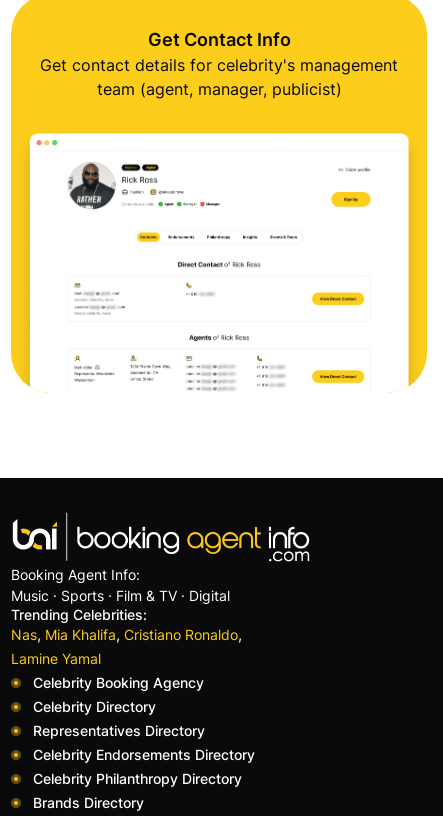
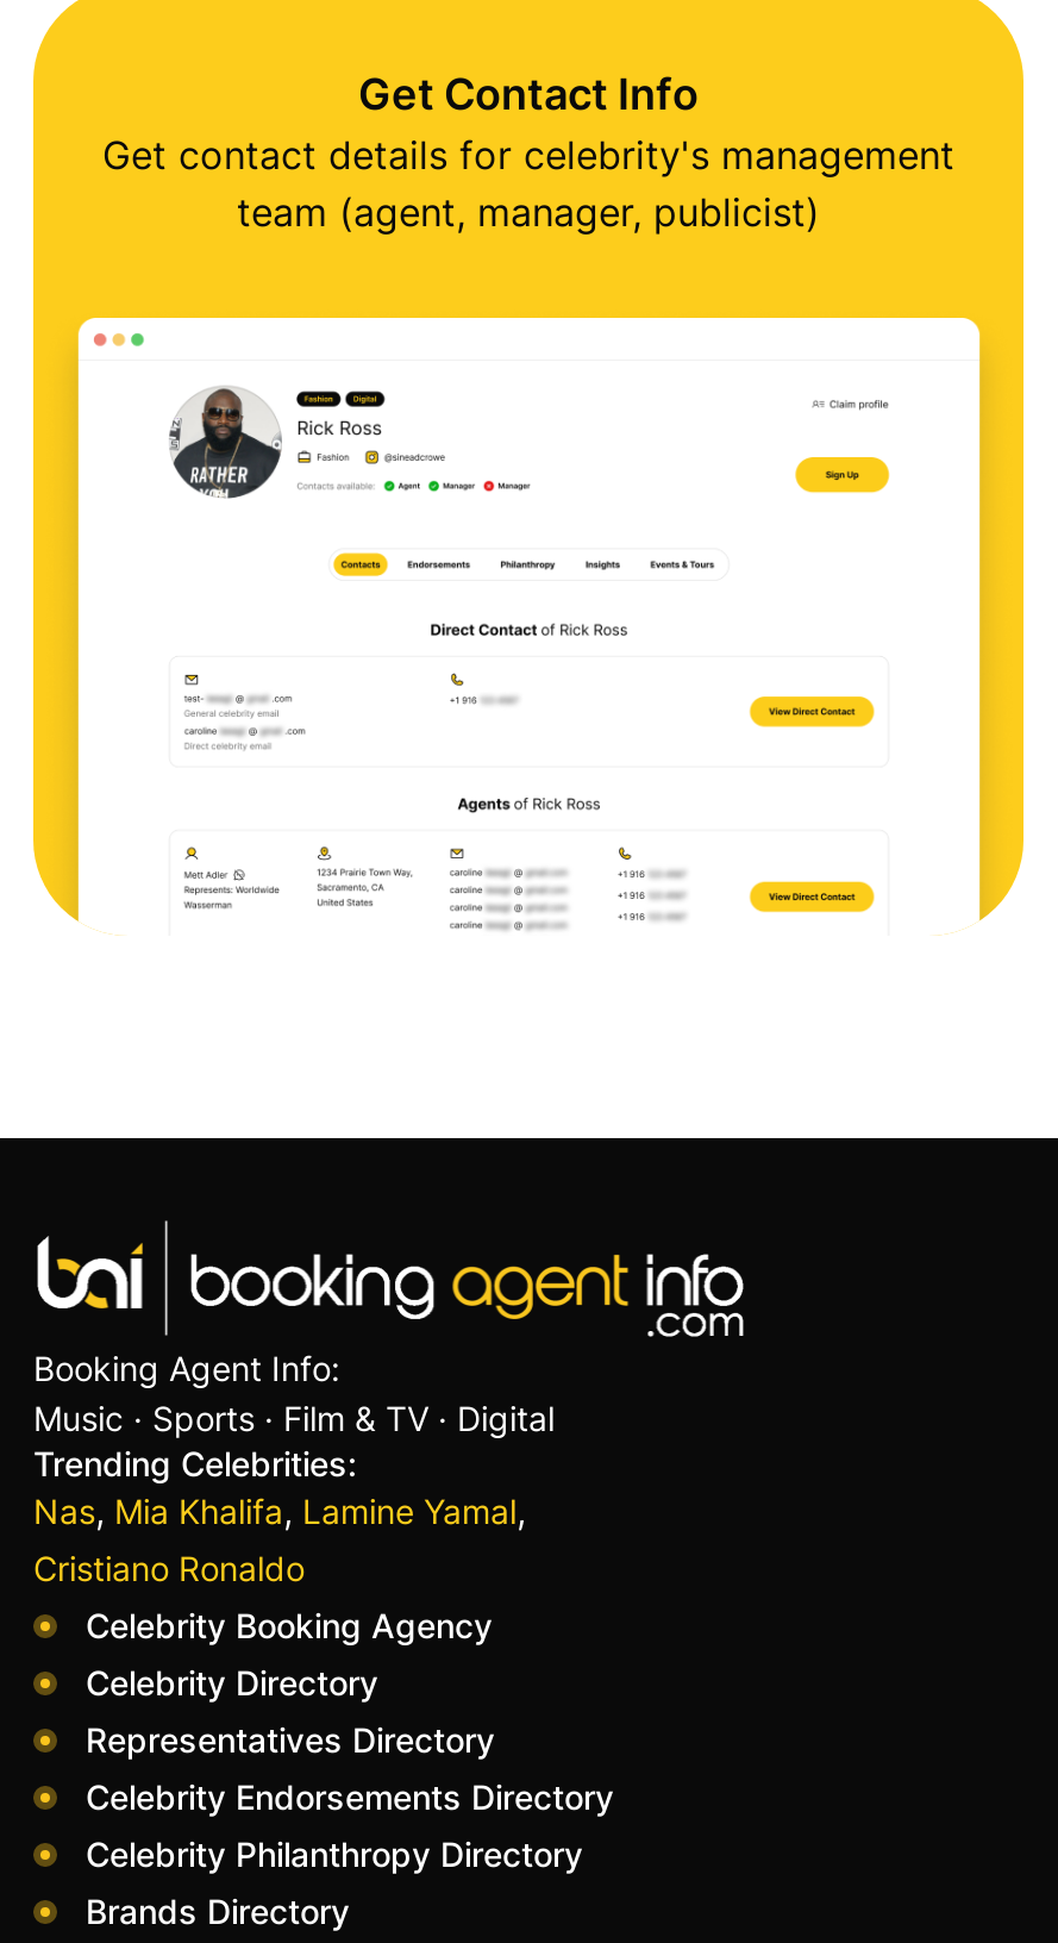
[11,625,242,667] Nas, Mia Khalifa, Cristiano Ronaldo, | Lamine Yamal -> [33,1489,526,1589] Nas, Mia Khalifa, Lamine Yamal, | Cristiano Ronaldo

